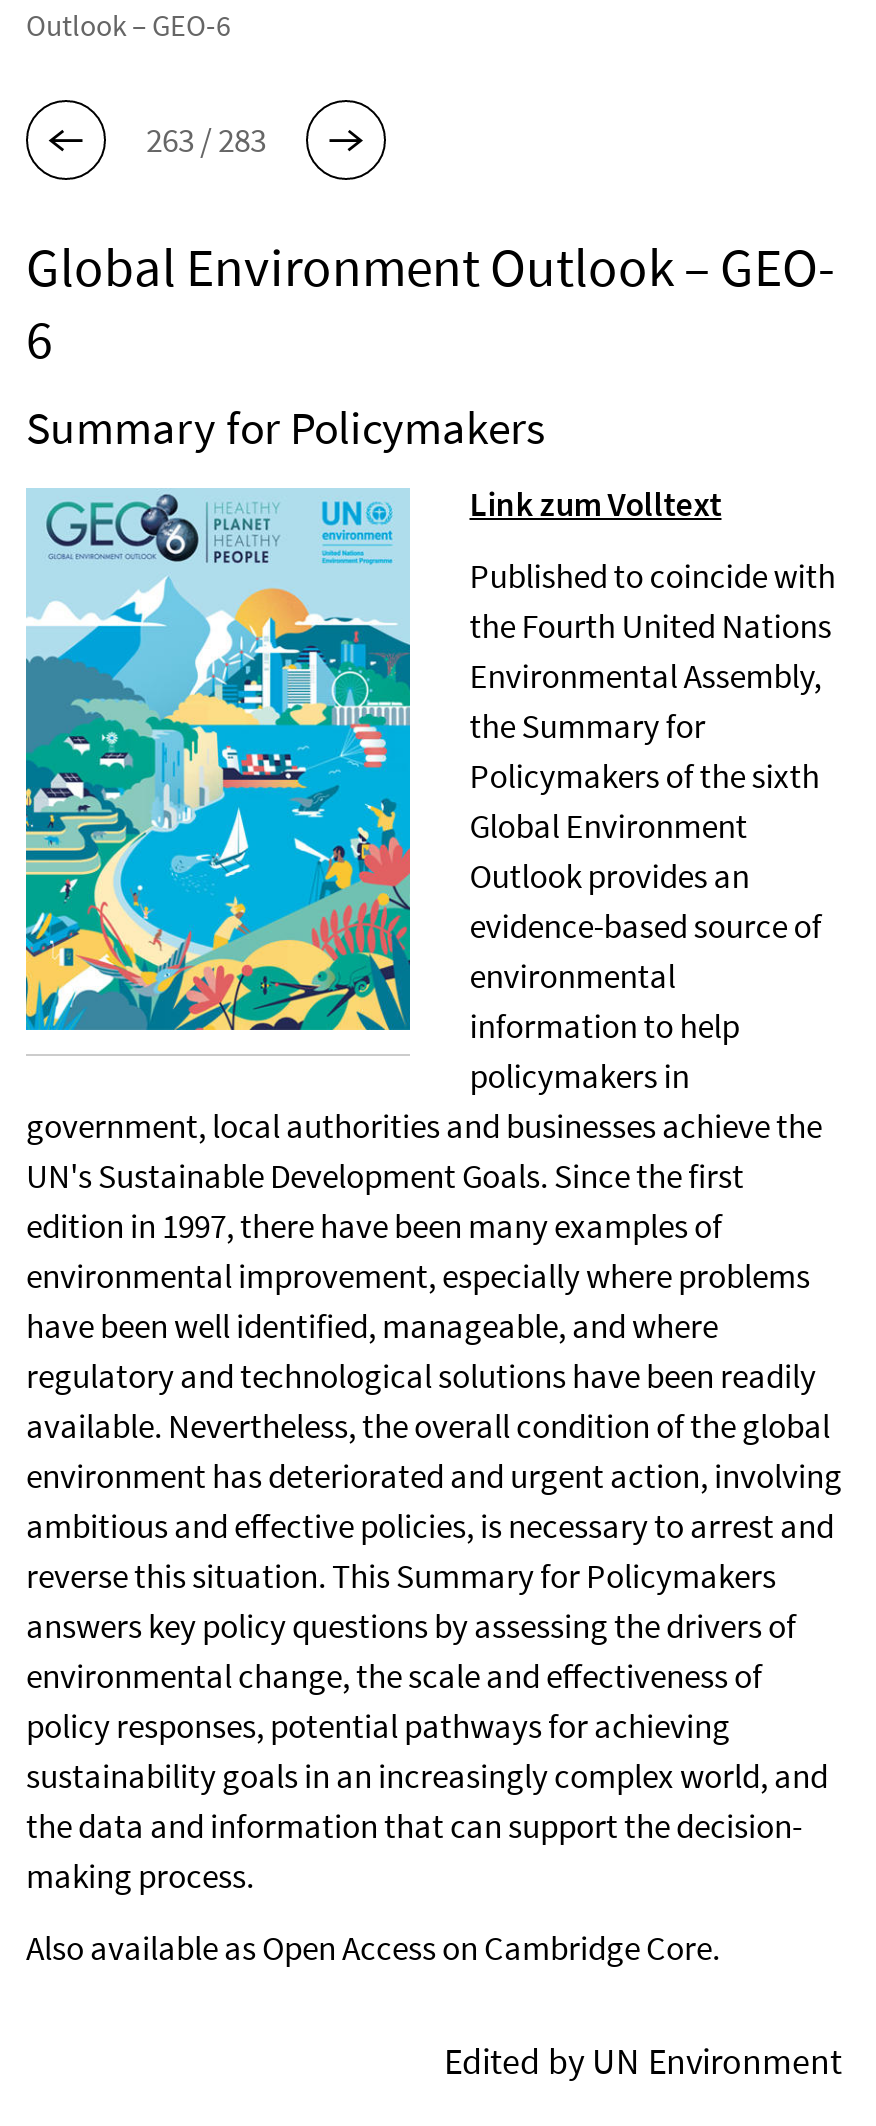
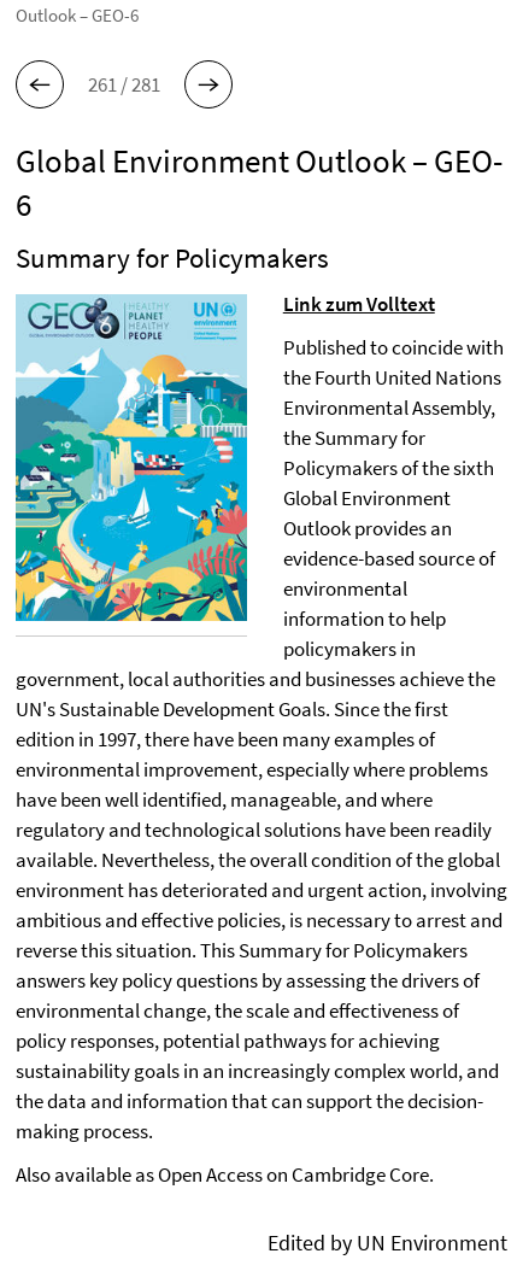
[146,118,266,162] 263 / 283 -> [88,71,160,98] 261 / 281

